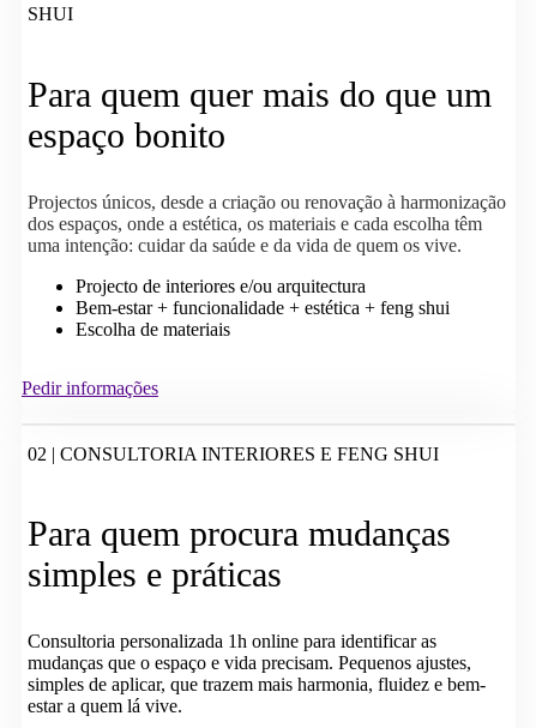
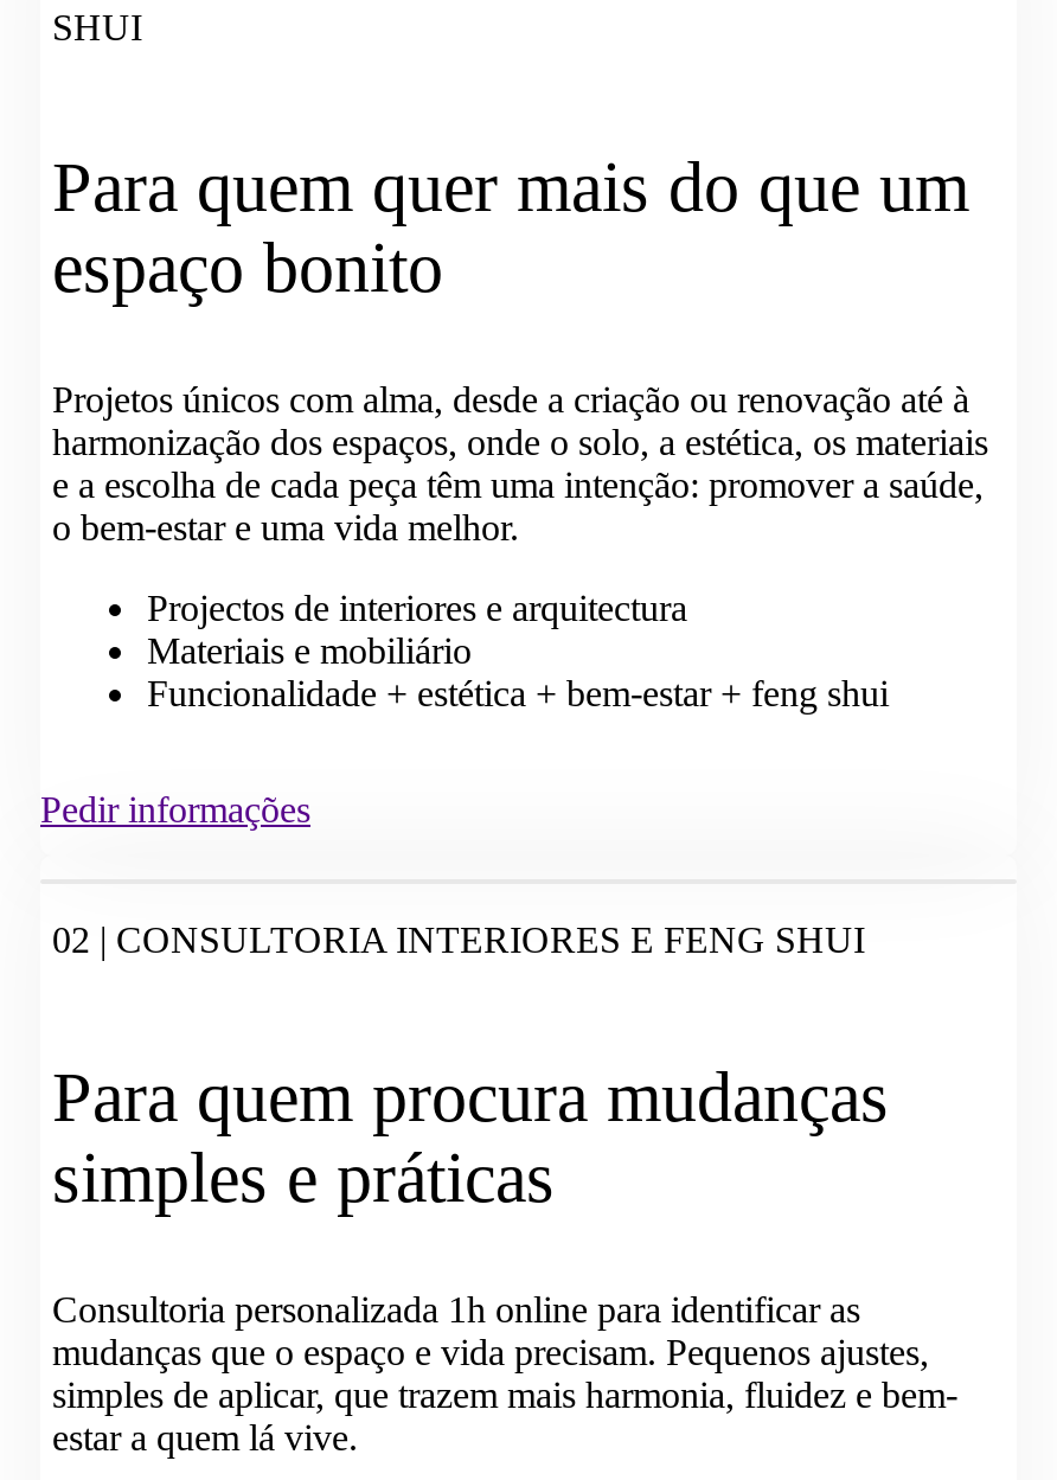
[28,192,506,255] Projectos únicos, desde a criação ou renovação à harmonização | dos espaços, onde a estética, os materiais e cada escolha têm | uma intenção: cuidar da saúde e da vida de quem os vive. -> [52,379,988,547] Projetos únicos com alma, desde a criação ou renovação até à | harmonização dos espaços, onde o solo, a estética, os materiais | e a escolha de cada peça têm uma intenção: promover a saúde, | o bem-estar e uma vida melhor.
[76,276,450,339] Projecto de interiores e/ou arquitectura | Bem-estar + funcionalidade + estética + feng shui | Escolha de materiais -> [147,588,898,713] Projectos de interiores e arquitectura | Materiais e mobiliário | Funcionalidade + estética + bem-estar + feng shui

